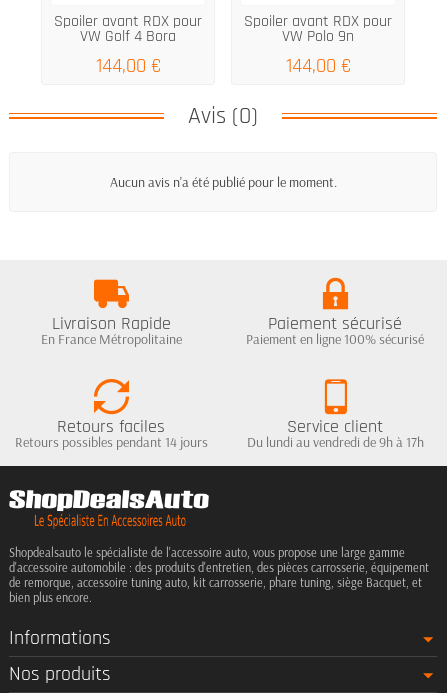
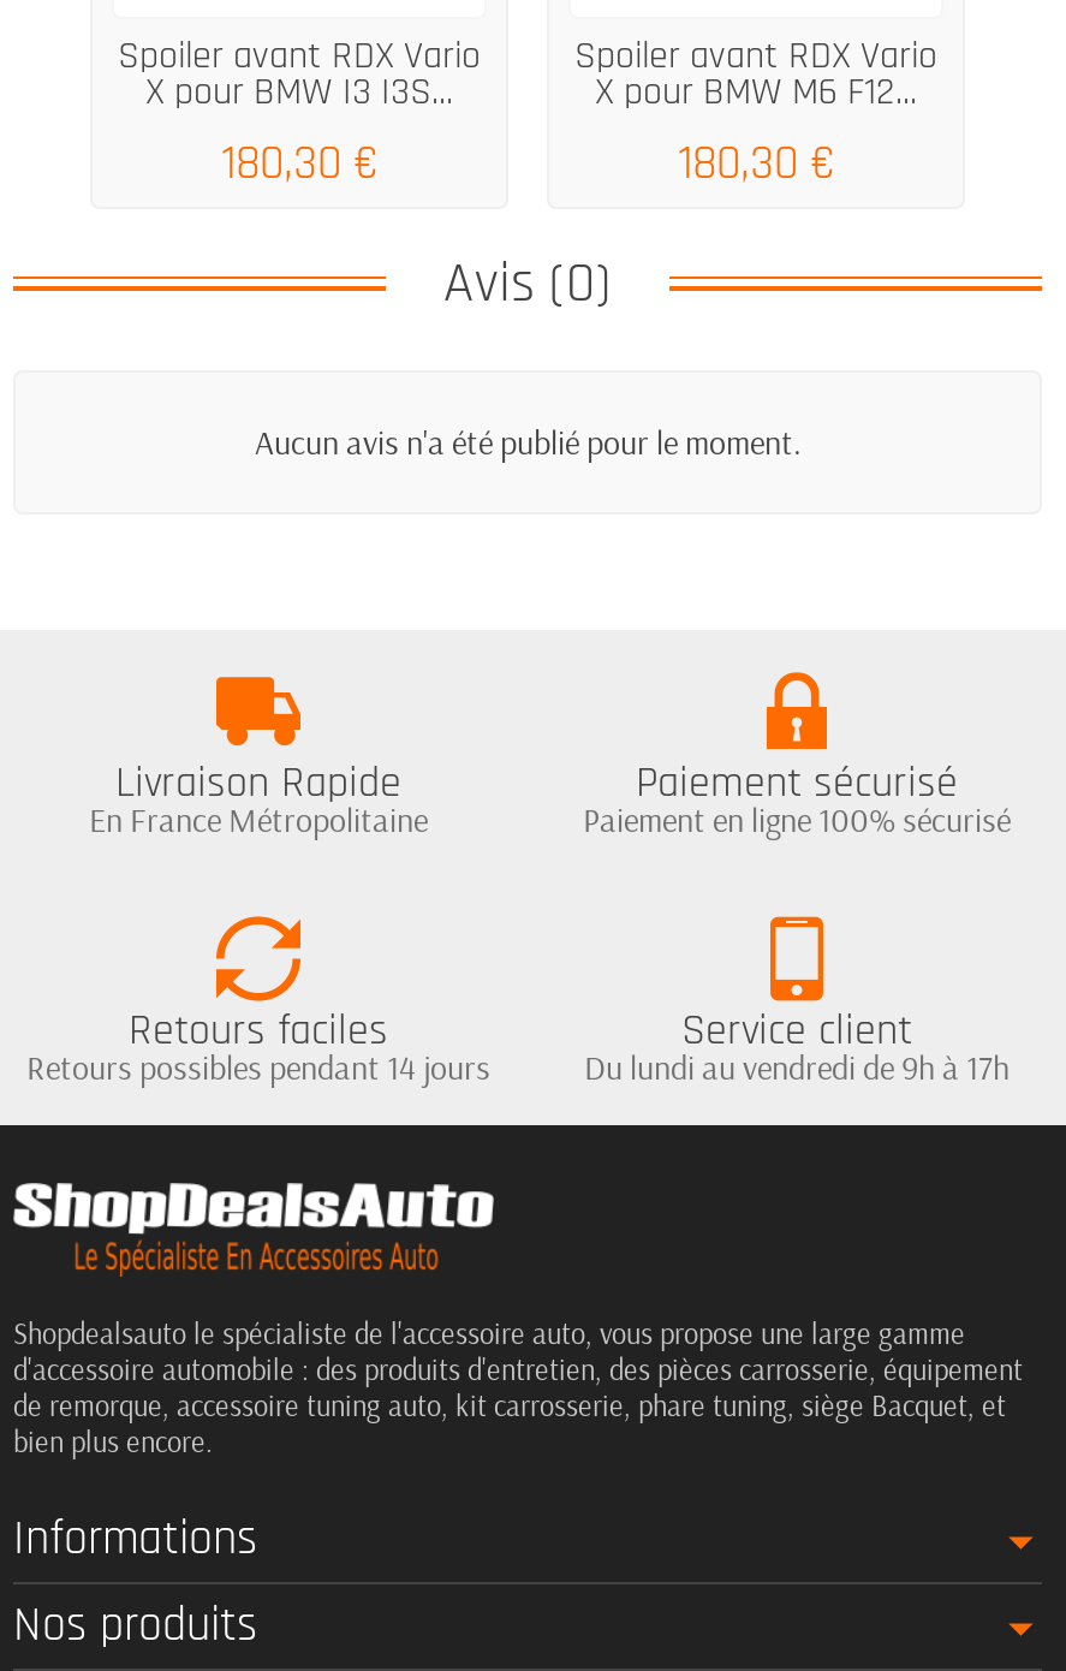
[54,11,202,79] Spoiler avant RDX pour | VW Golf 4 Bora | 144,00 € -> [118,32,481,194] Spoiler avant RDX Vario | X pour BMW I3 I3S... | 180,30 €
[244,11,392,79] Spoiler avant RDX pour | VW Polo 9n | 144,00 € -> [574,32,937,194] Spoiler avant RDX Vario | X pour BMW M6 F12... | 180,30 €

